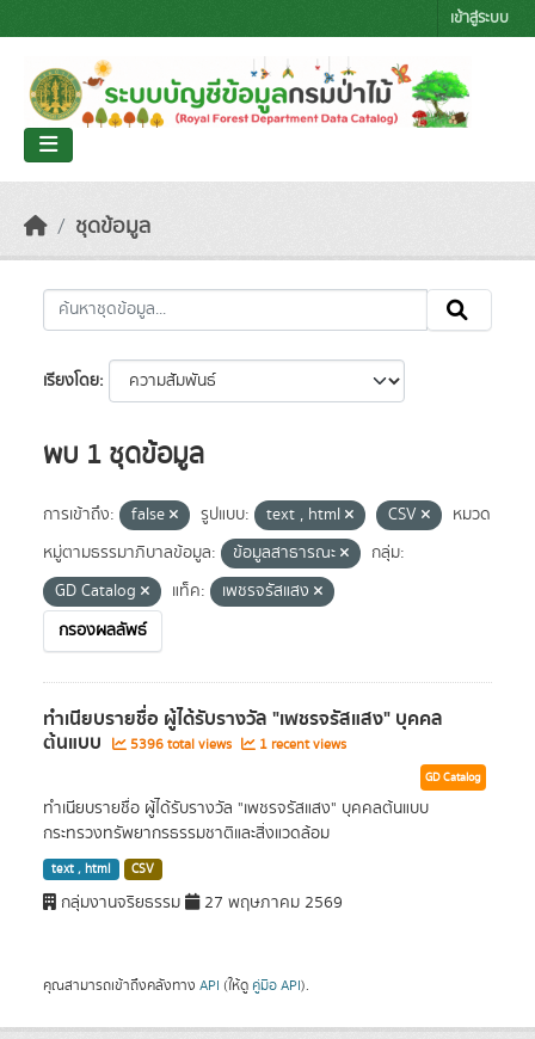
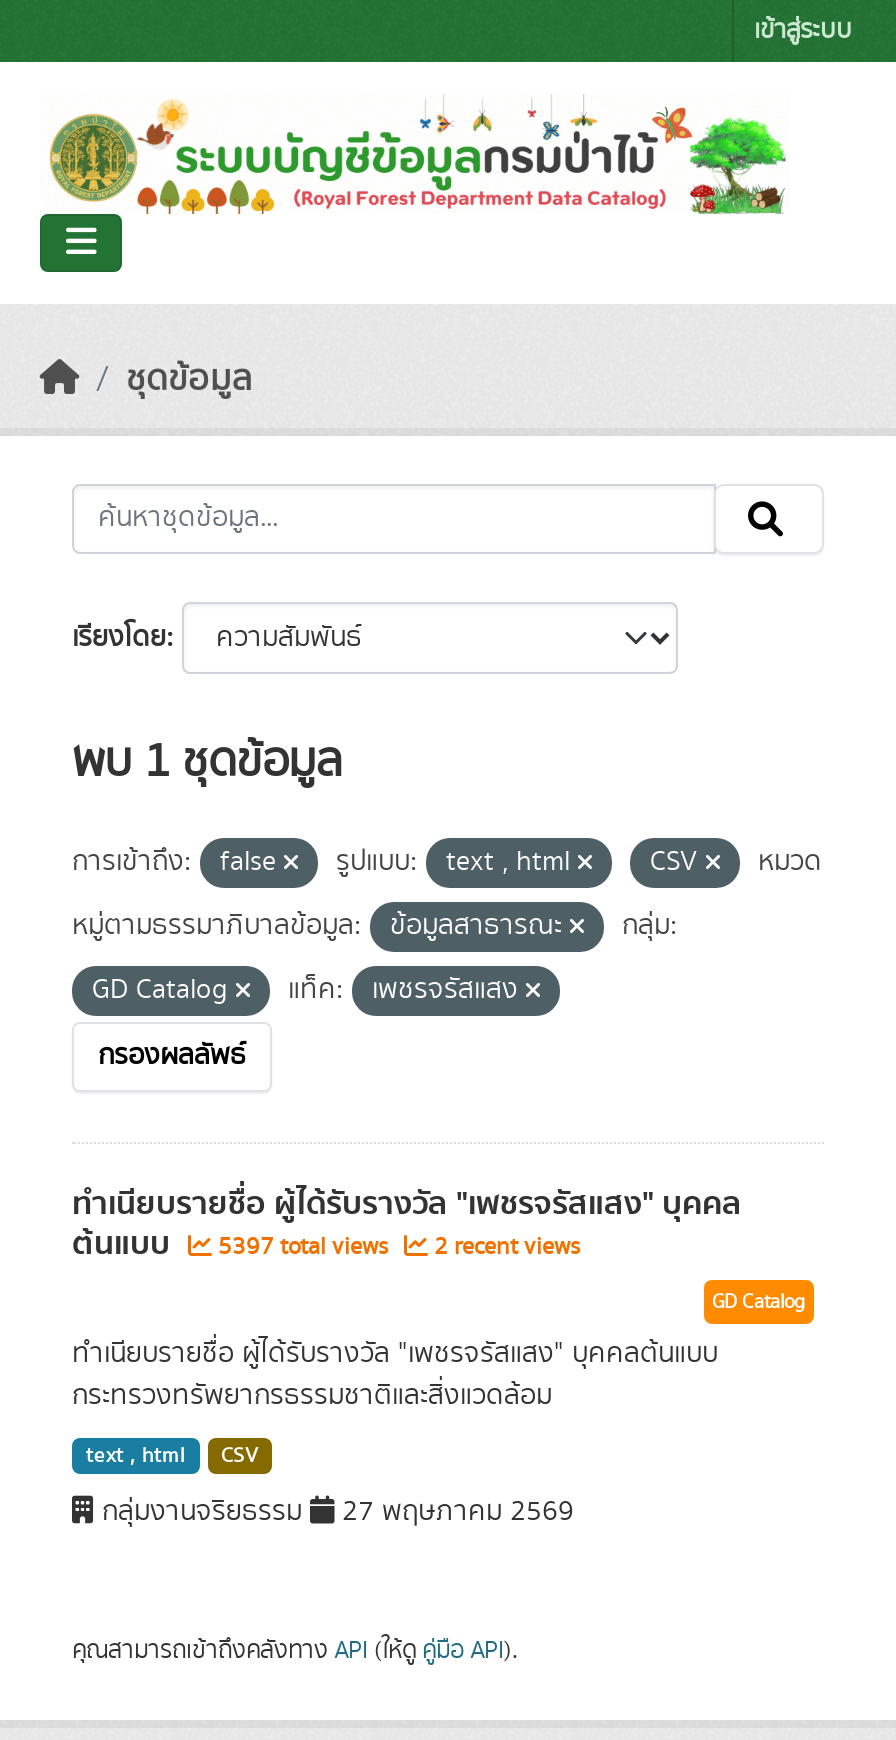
[127,734,235,755] 5396 total views -> [212,1230,394,1264] 5397 total views
[256,734,346,755] 1 recent views -> [428,1230,580,1264] 2 recent views

